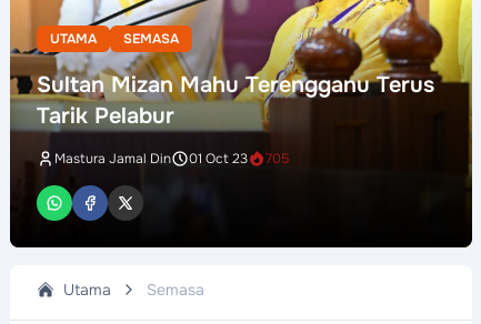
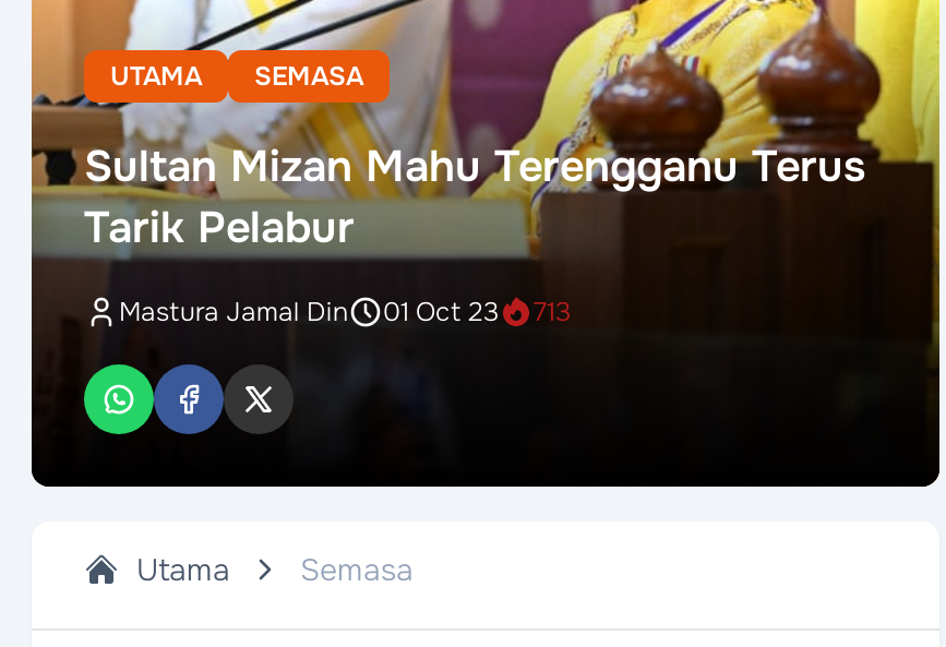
[265,150,289,168] 705 -> [534,295,571,330] 713

